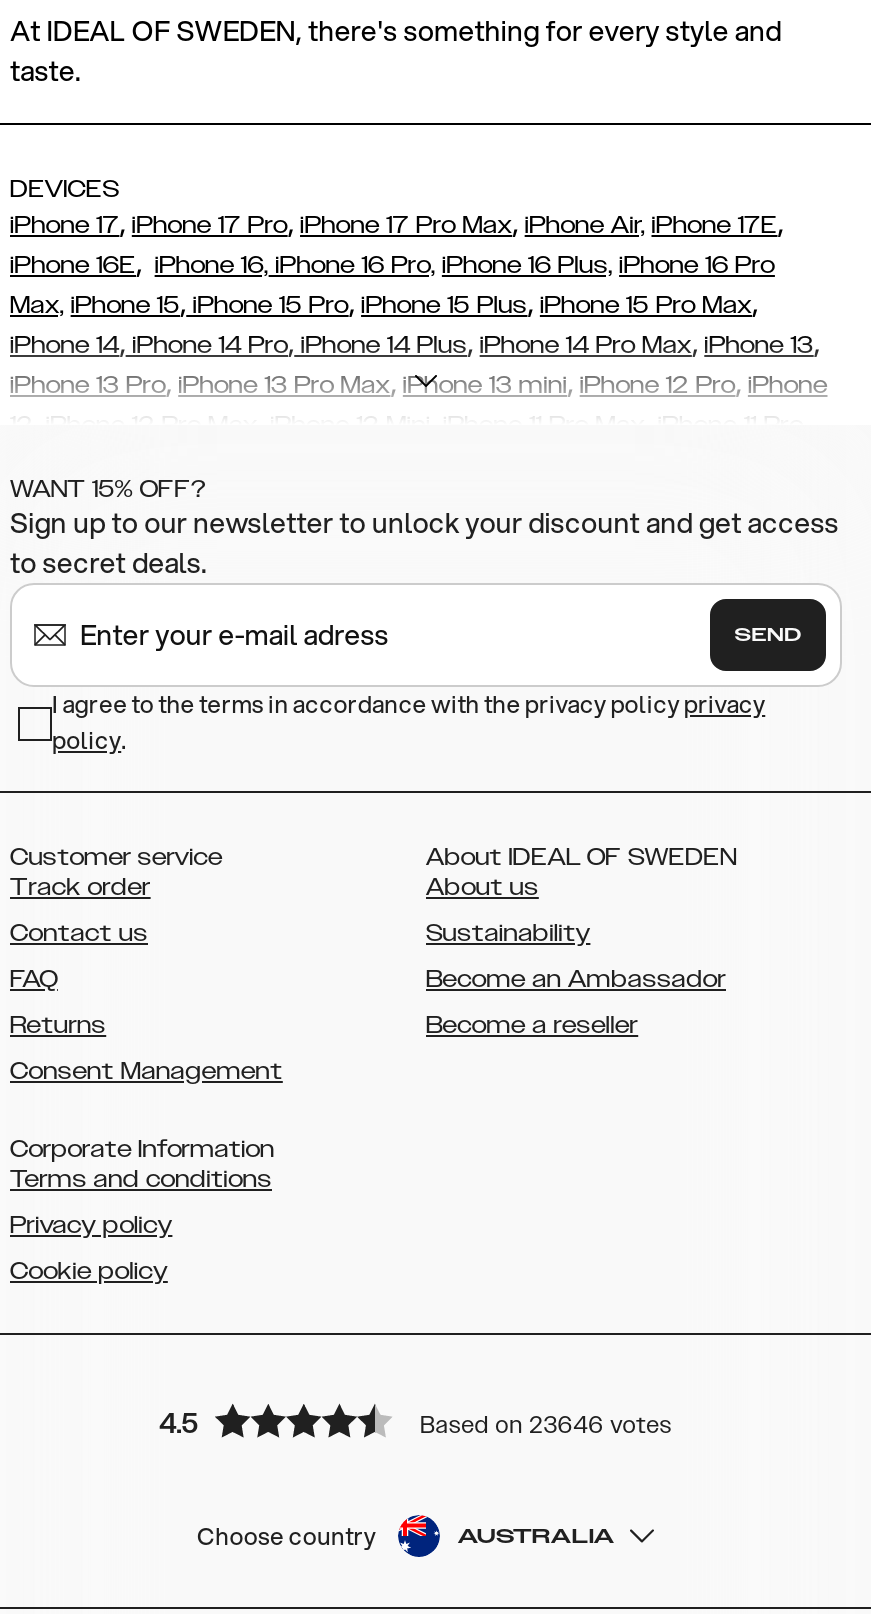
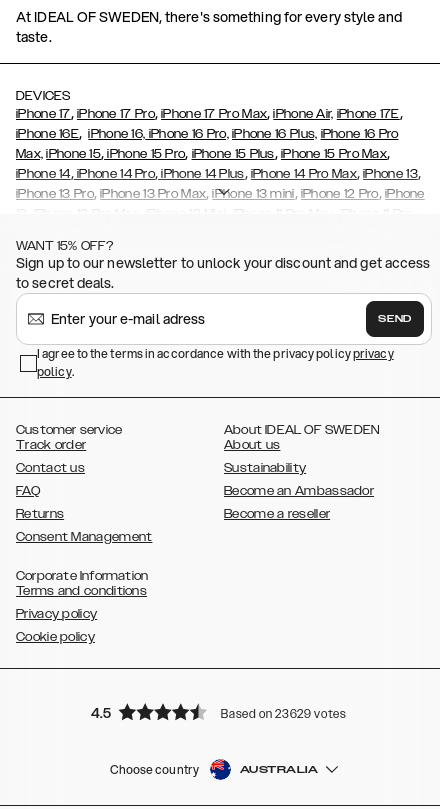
[420,1411,672,1438] Based on 23646 votes -> [221,707,346,721] Based on 23629 votes

